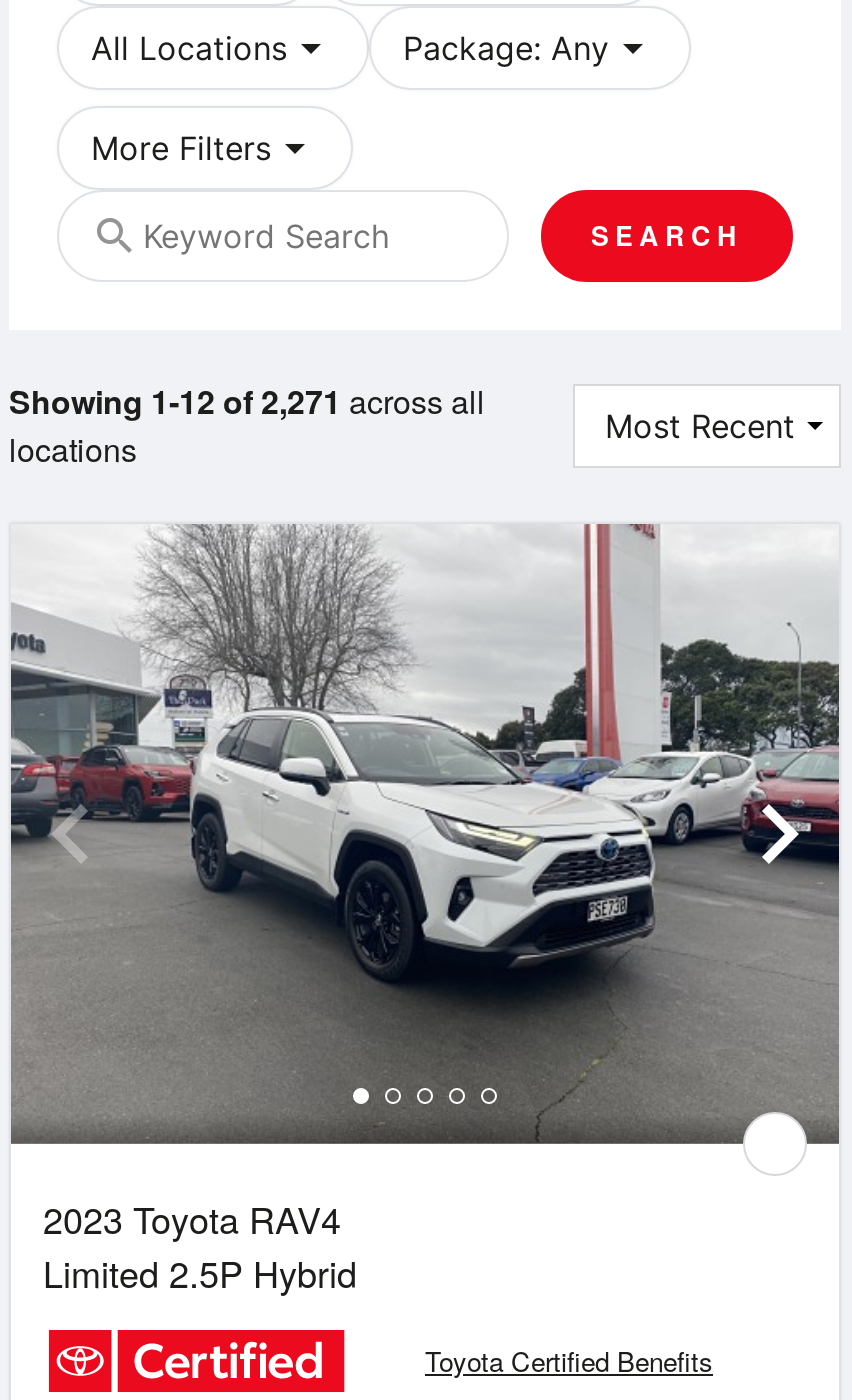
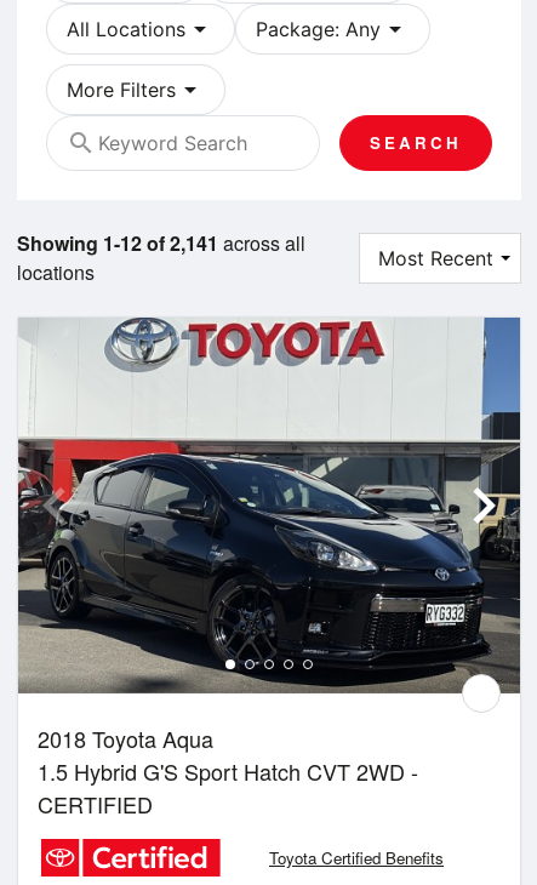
[9,377,485,423] Showing 1-12 of 2,271 across all -> [17,229,305,257] Showing 1-12 of 2,141 across all
[9,522,839,1298] [image] | 2023 Toyota RAV4 | Limited 2.5P Hybrid -> [18,316,521,820] [image] | 2018 Toyota Aqua | 1.5 Hybrid G'S Sport Hatch CVT 2WD - | CERTIFIED

